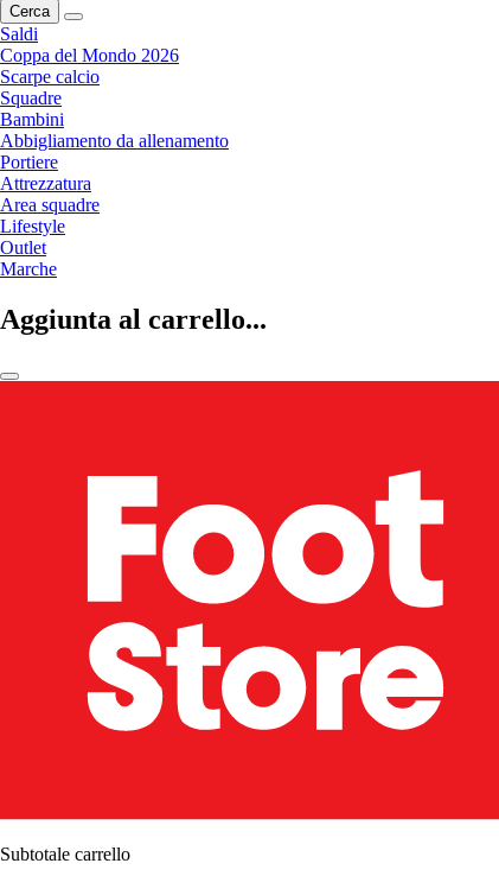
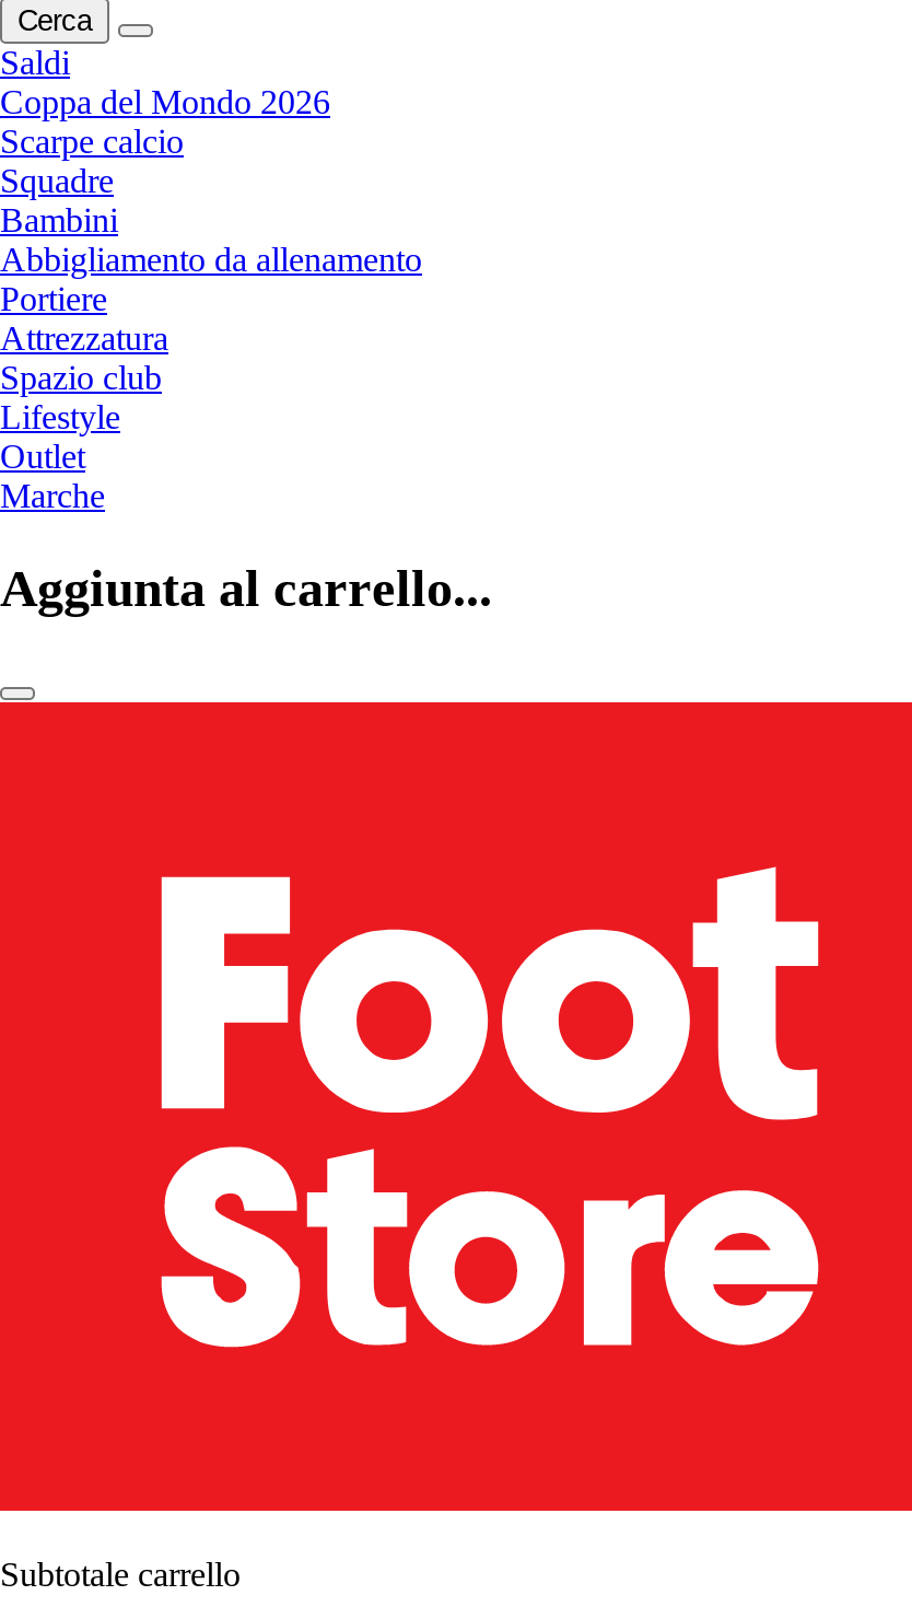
[0,195,100,215] Area squadre -> [0,360,162,397] Spazio club

